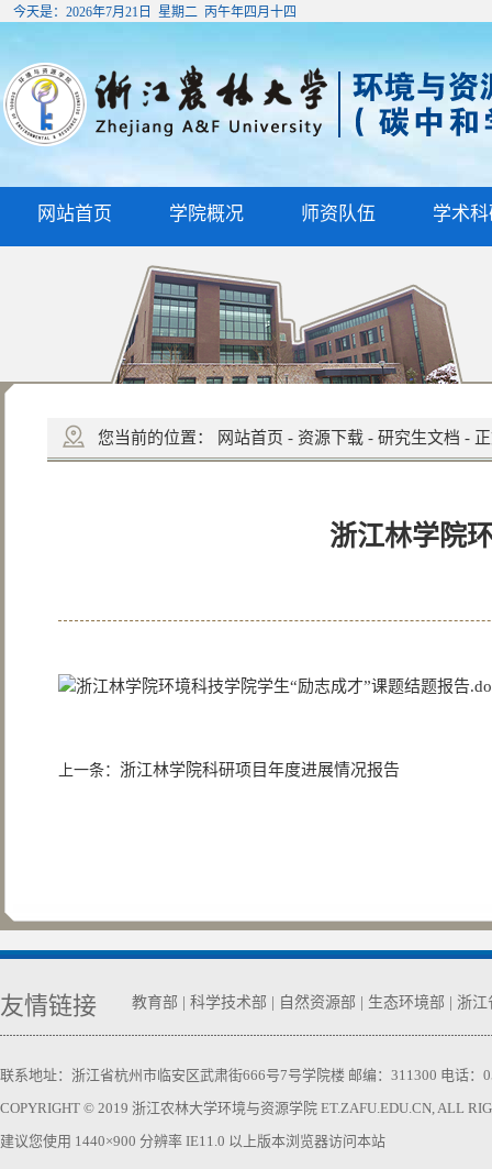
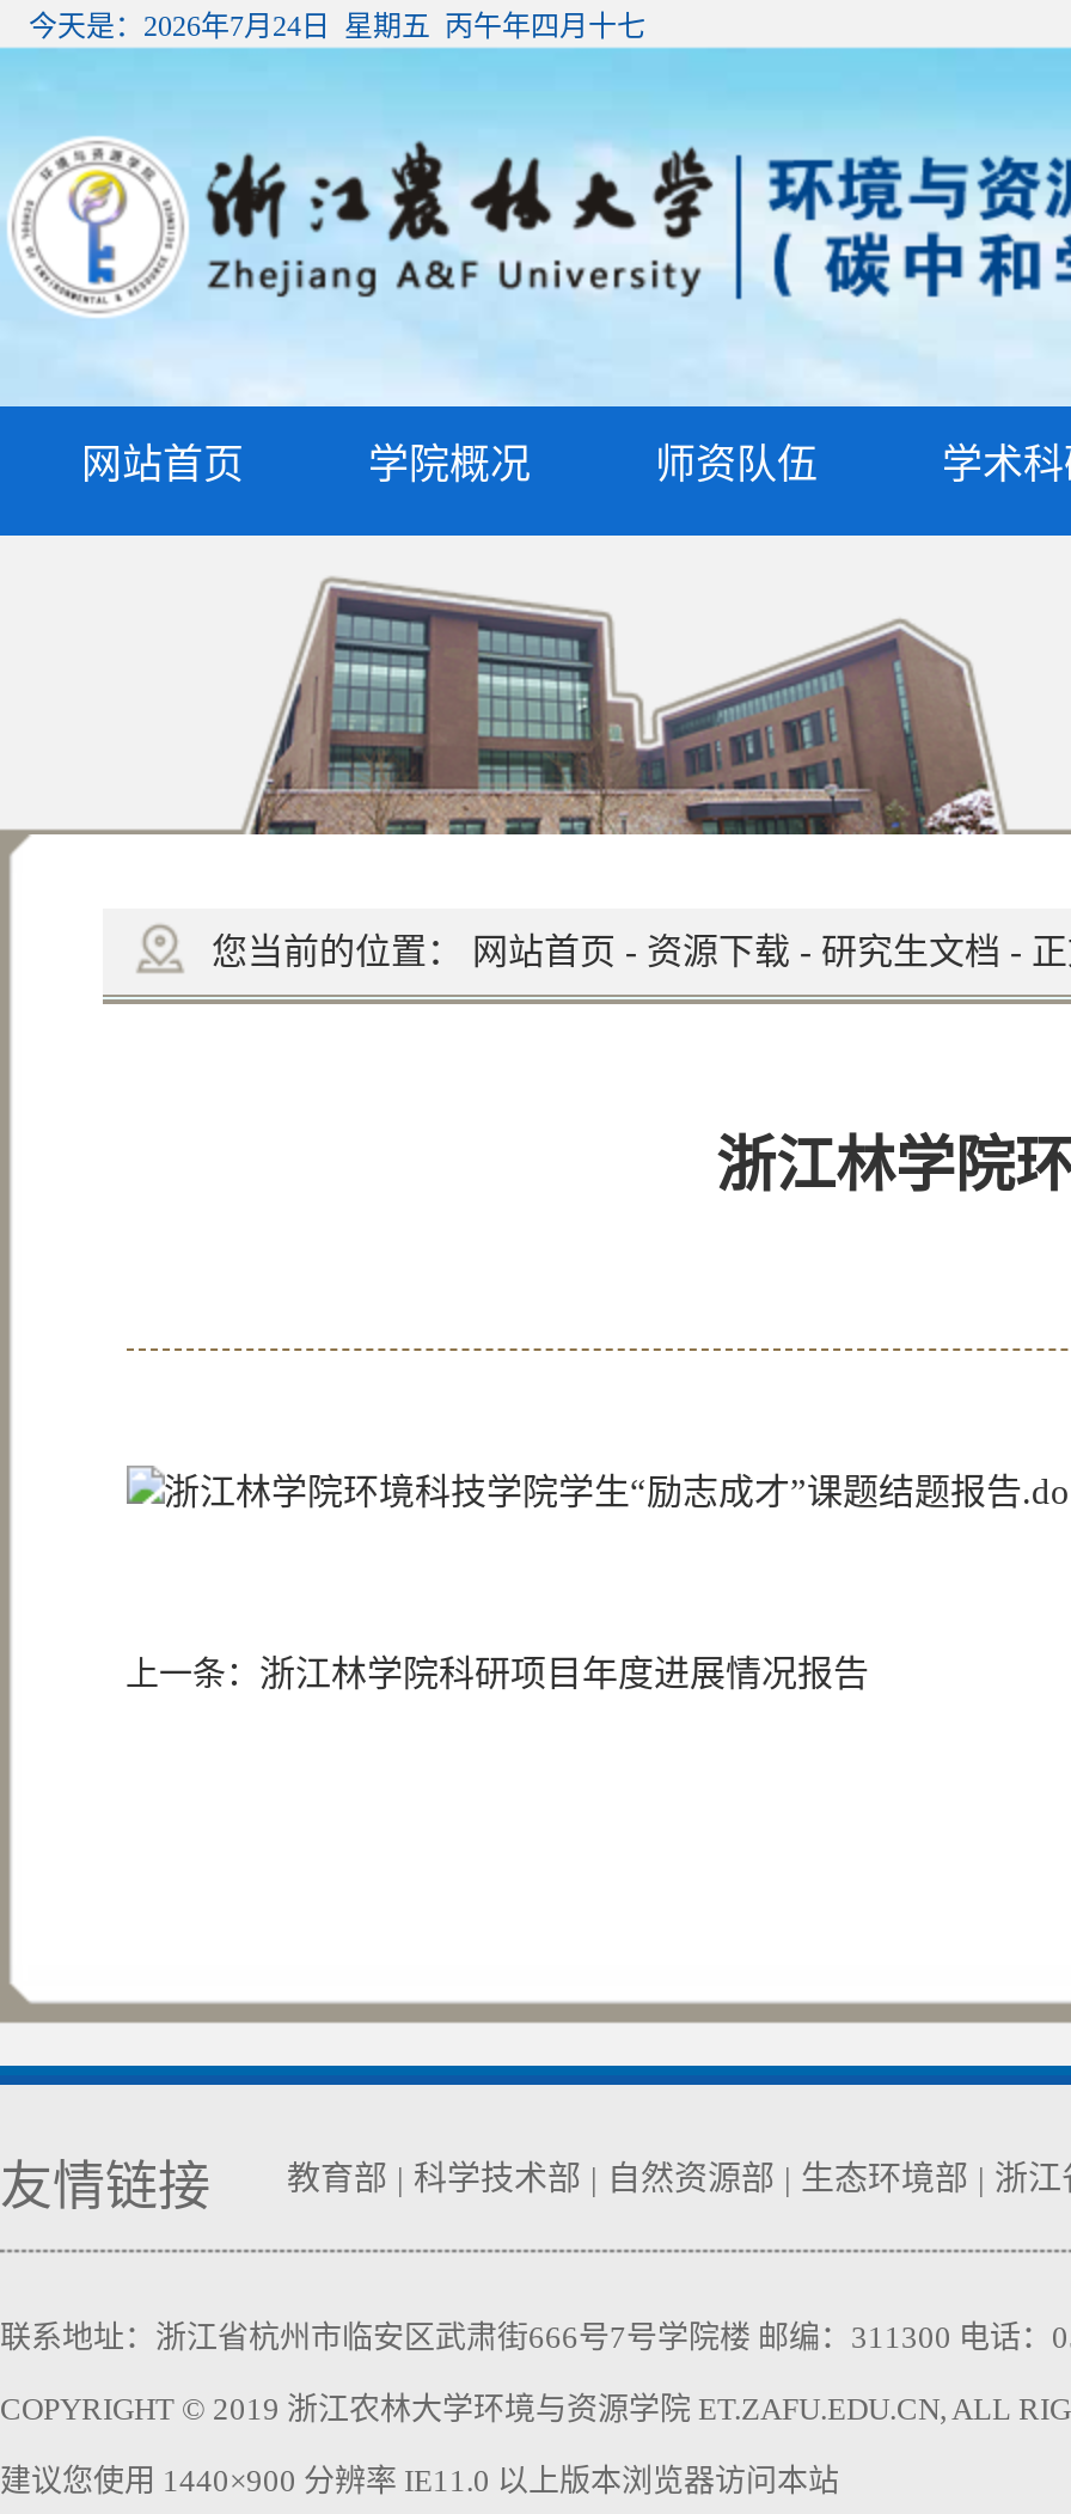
[13,4,297,20] 今天是：2026年7月21日 星期二 丙午年四月十四 -> [29,10,645,43] 今天是：2026年7月24日 星期五 丙午年四月十七

